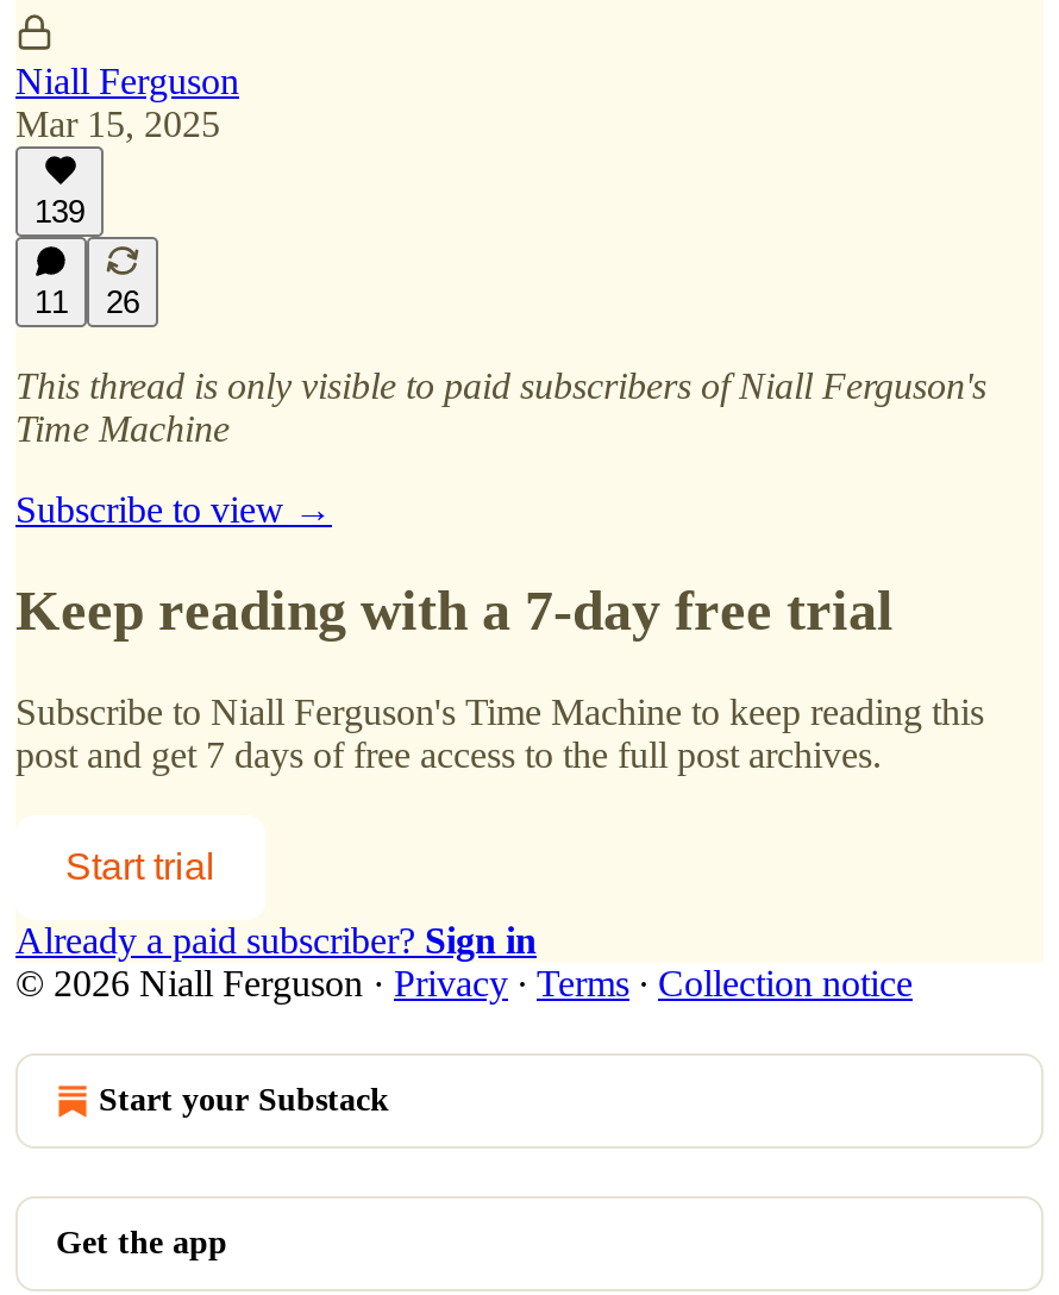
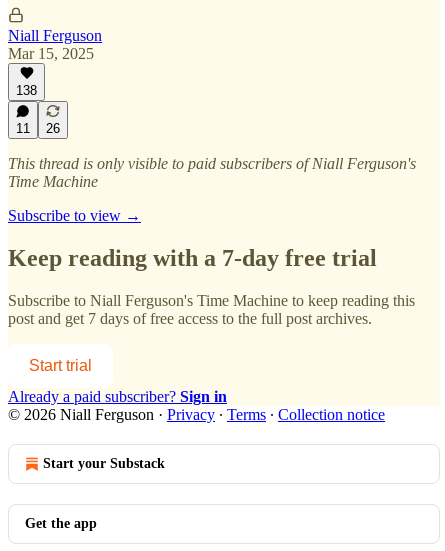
[35,194,84,229] 139 -> [16,83,37,98] 138

